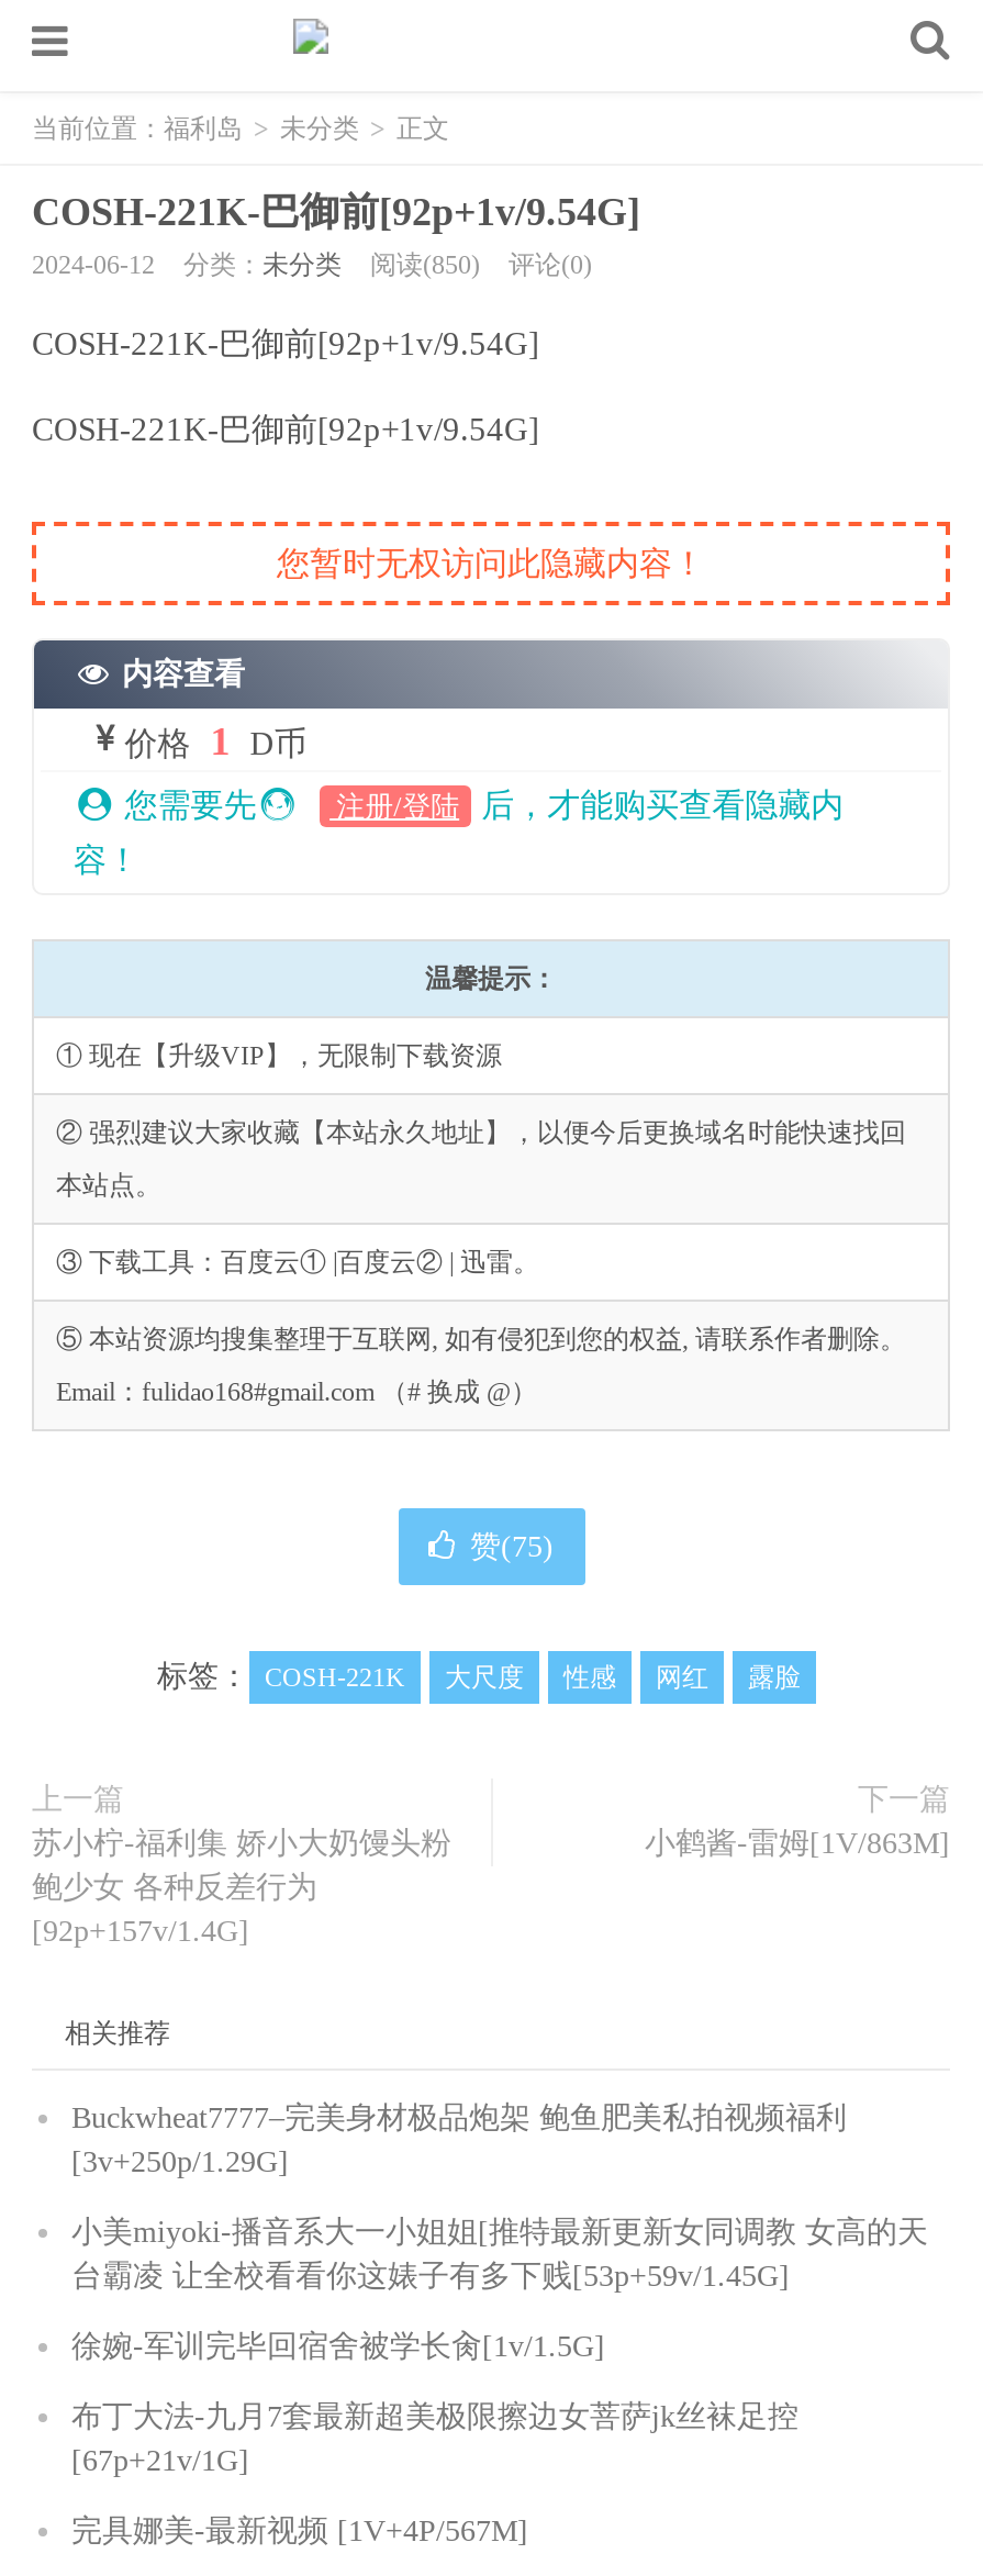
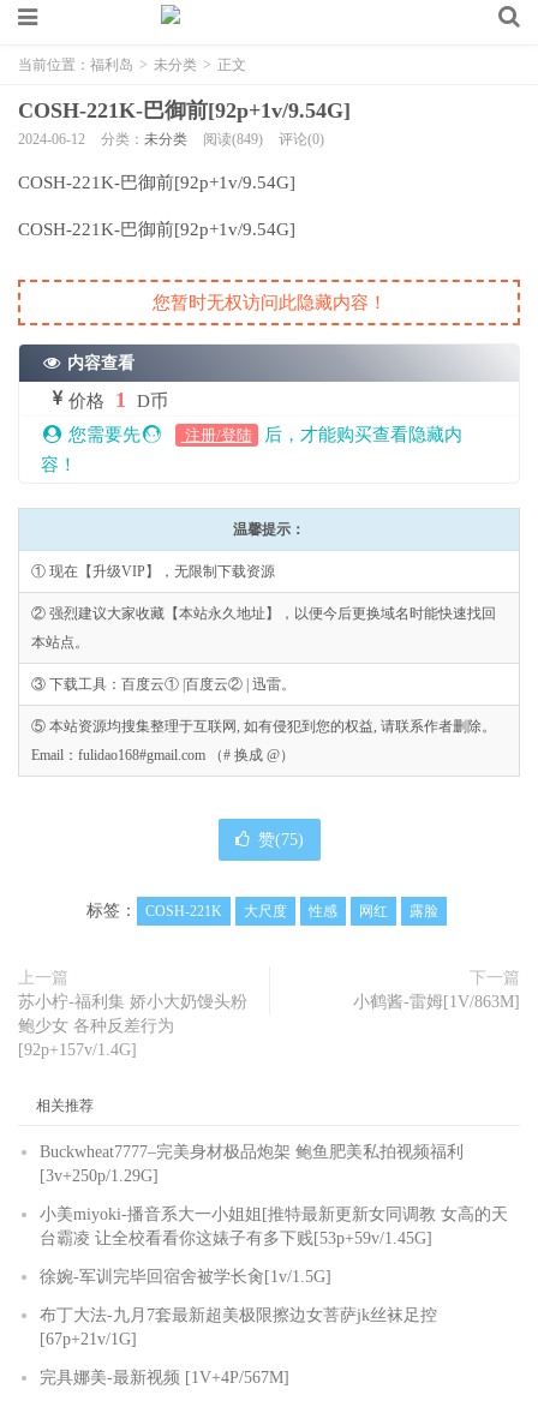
[32,249,592,280] 2024-06-12 分类：未分类 阅读(850) 评论(0) -> [18,131,324,148] 2024-06-12 分类：未分类 阅读(849) 评论(0)

